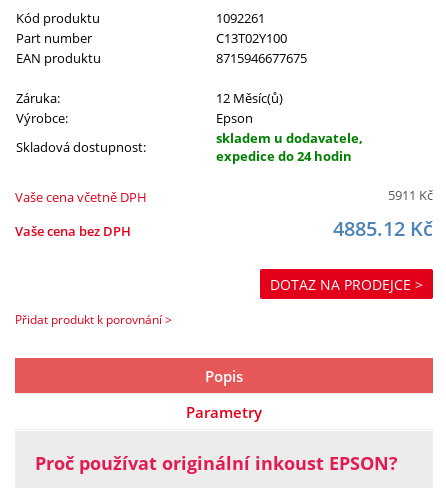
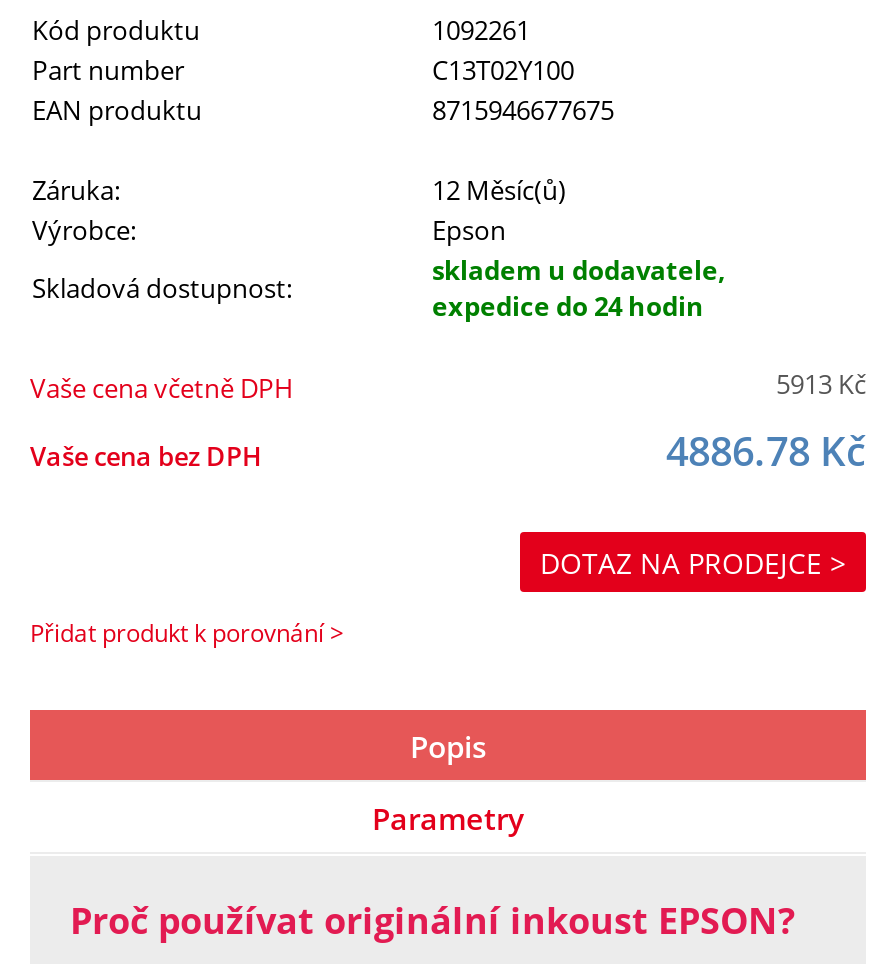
[388,186,433,204] 5911 Kč -> [776,366,866,402] 5913 Kč
[333,215,433,242] 4885.12 Kč -> [666,424,866,478] 4886.78 Kč

